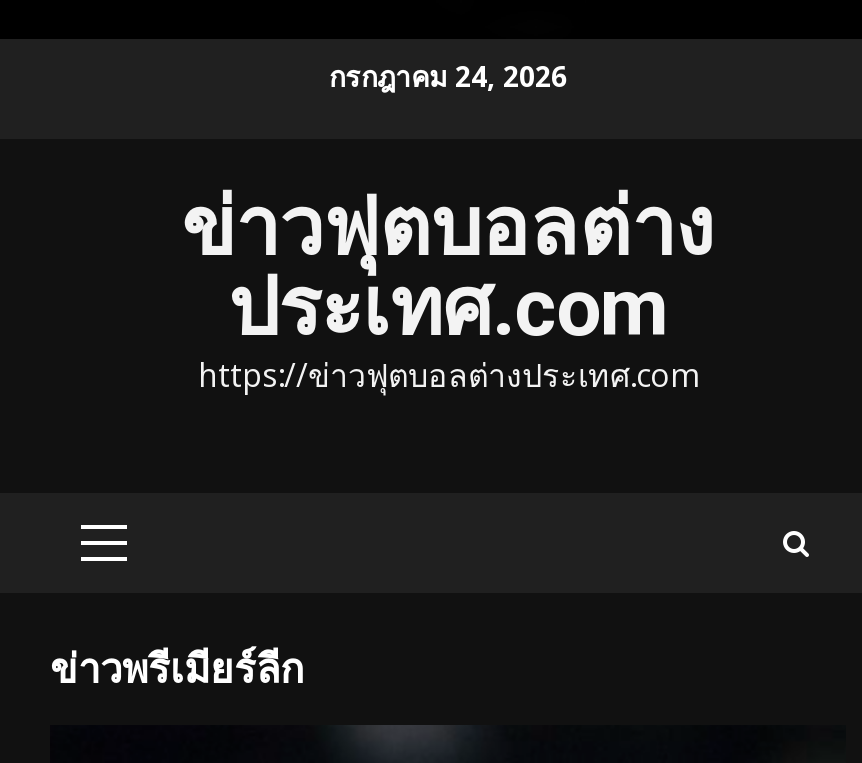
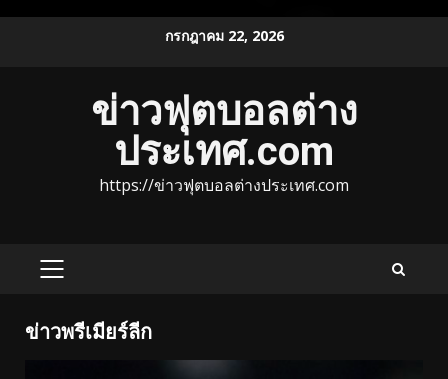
[329,56,567,94] กรกฎาคม 24, 2026 -> [164,25,283,44] กรกฎาคม 22, 2026

